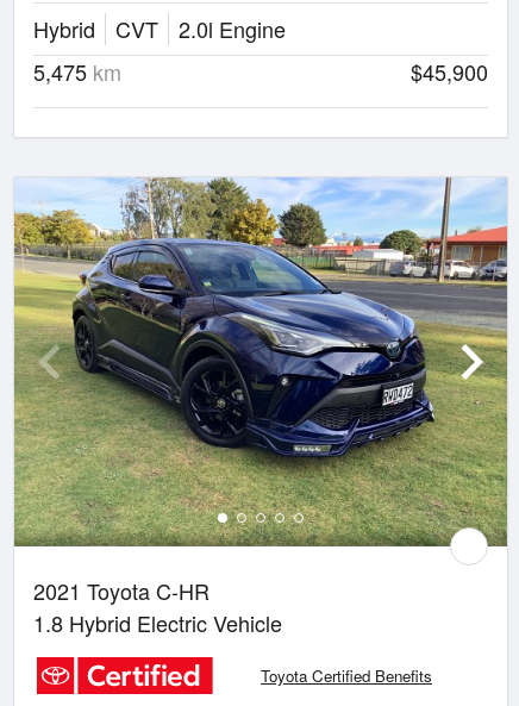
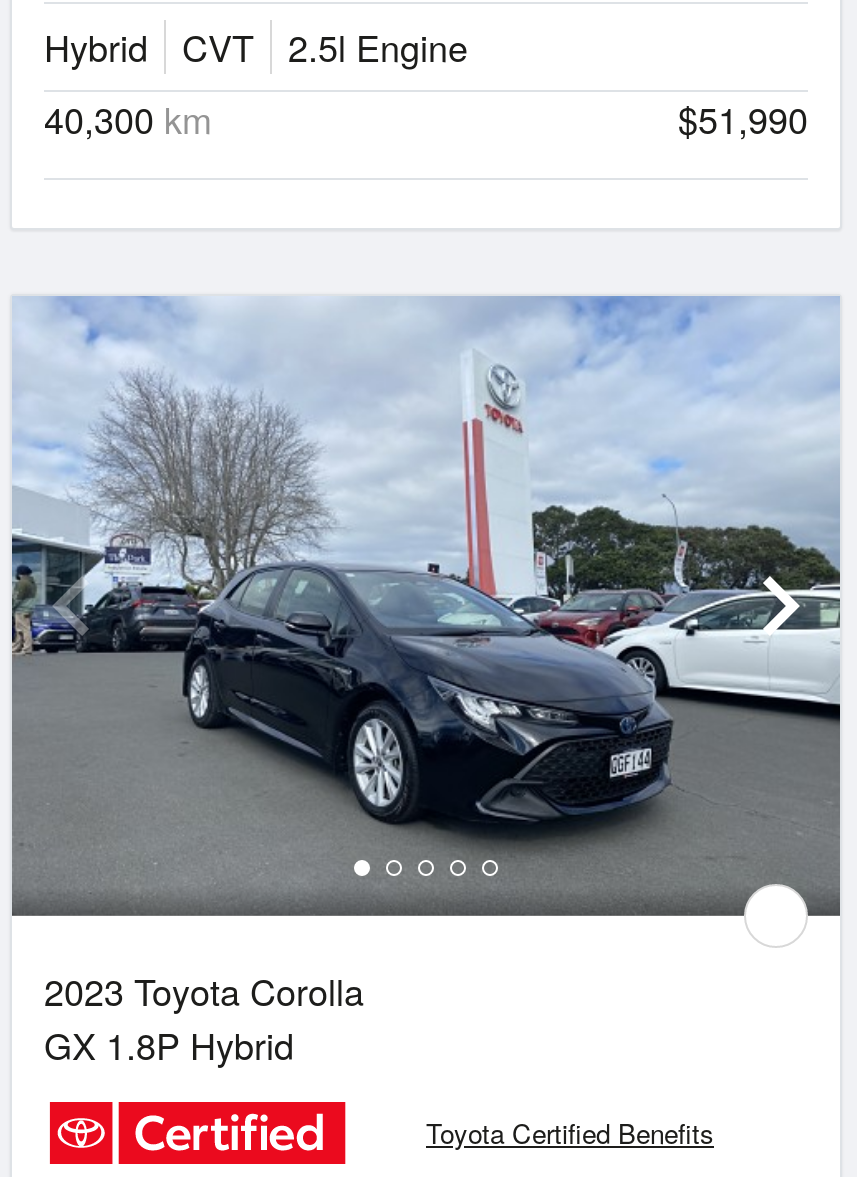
[33,13,488,87] 2.0l Engine | 5,475 km | $45,900 -> [44,19,808,143] 2.5l Engine | 40,300 km | $51,990
[13,176,508,638] [image] | 2021 Toyota C-HR | 1.8 Hybrid Electric Vehicle -> [10,296,842,1070] [image] | 2023 Toyota Corolla | GX 1.8P Hybrid

